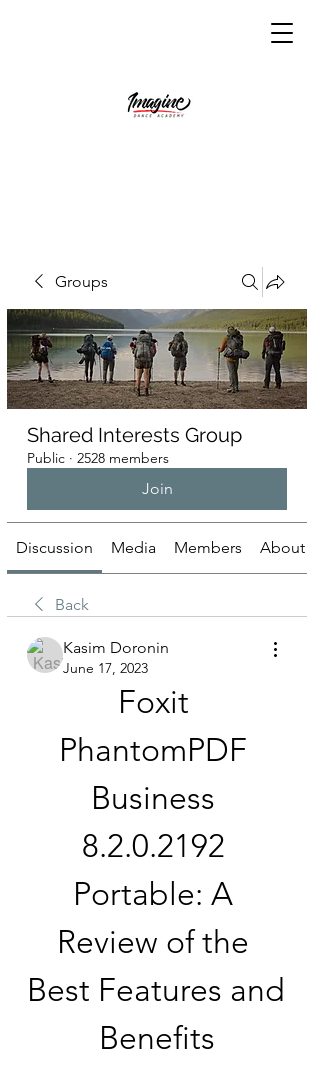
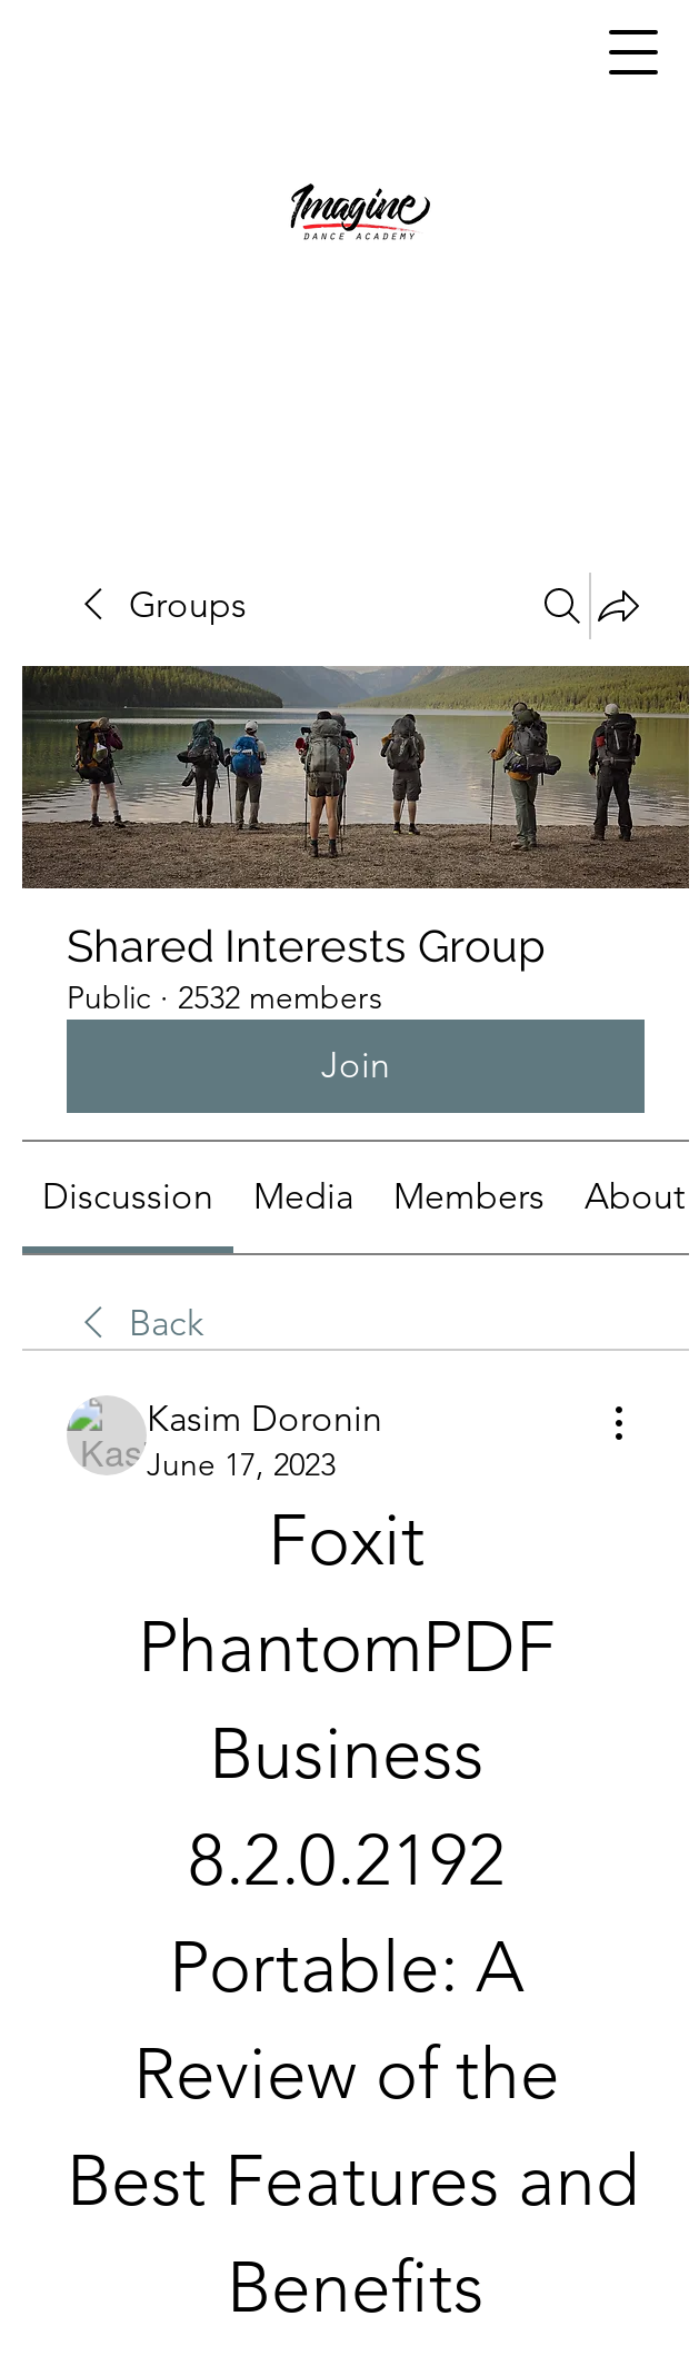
[27,449,169,467] Public · 2528 members -> [67,977,382,1017] Public · 2532 members

